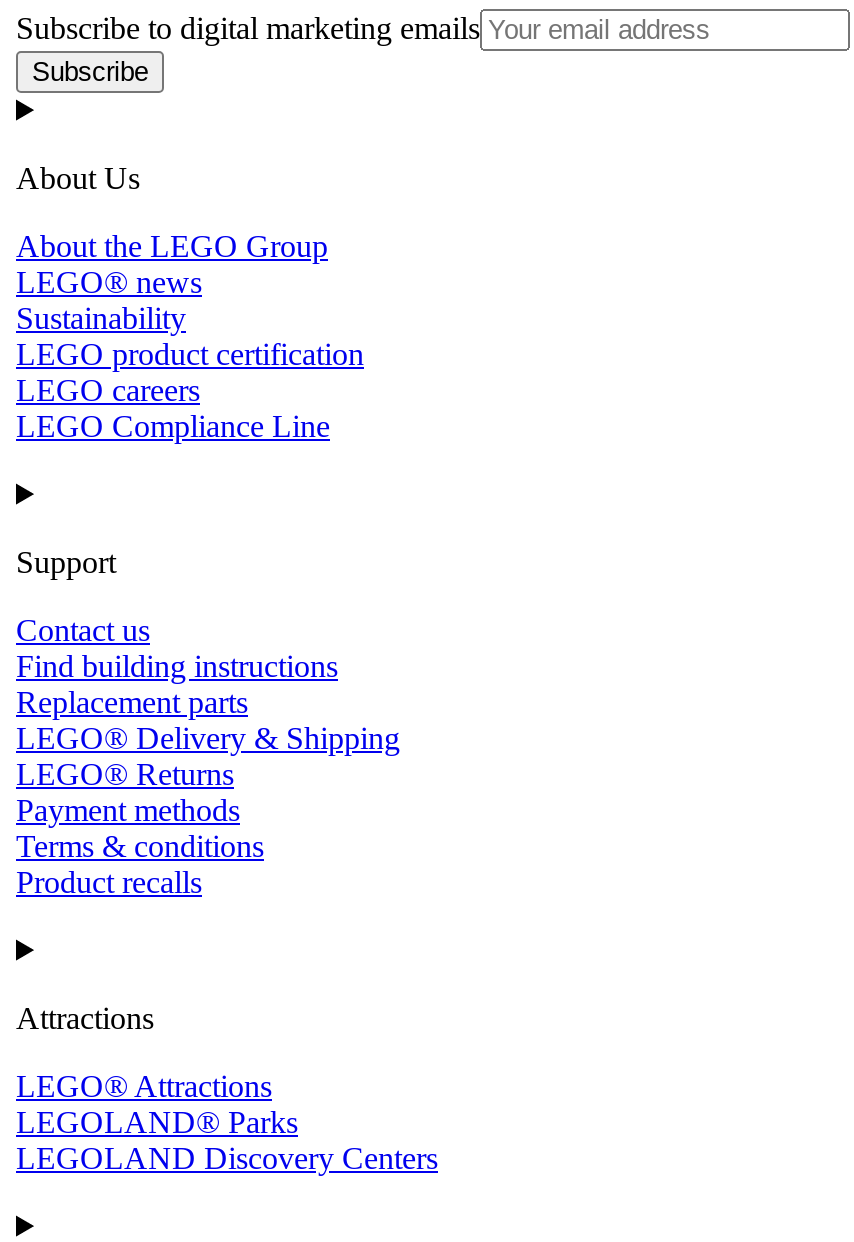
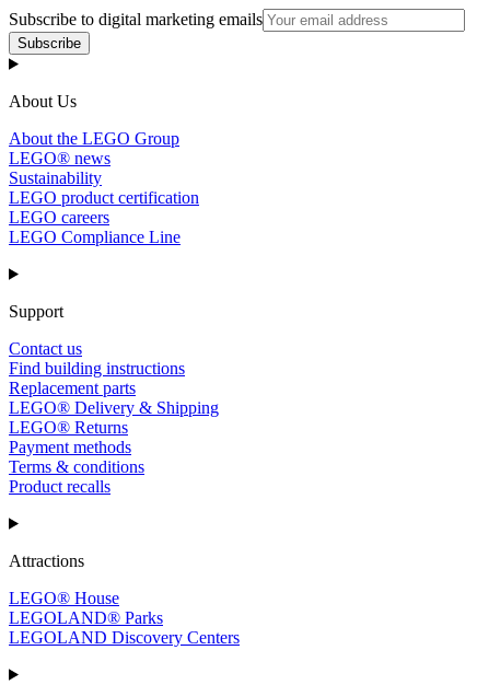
[16,1069,272,1103] LEGO® Attractions -> [9,588,119,607] LEGO® House

